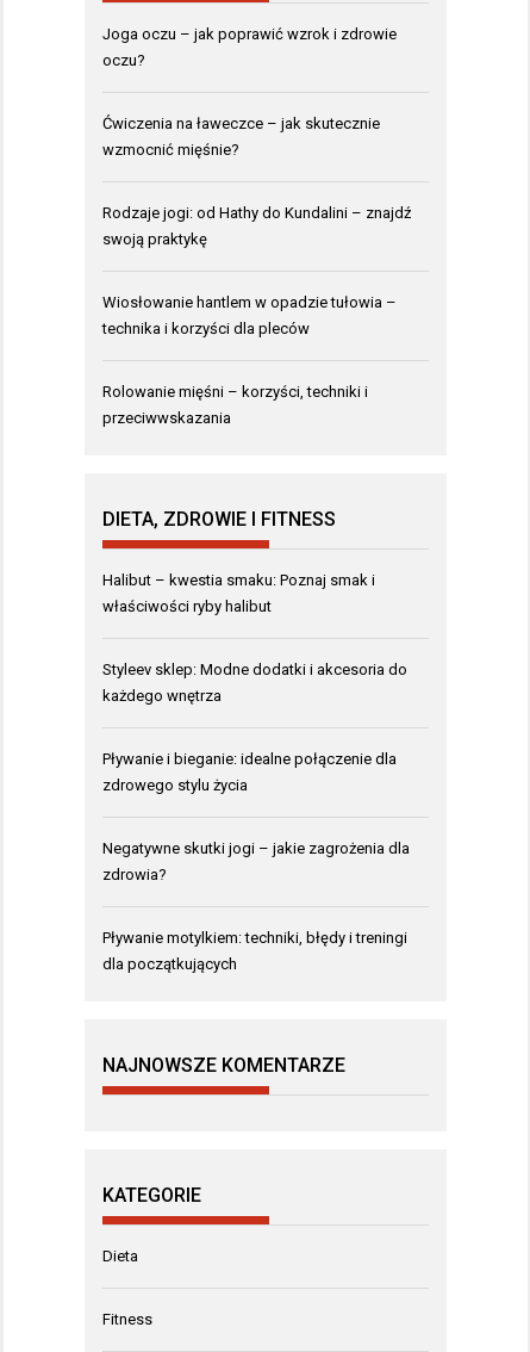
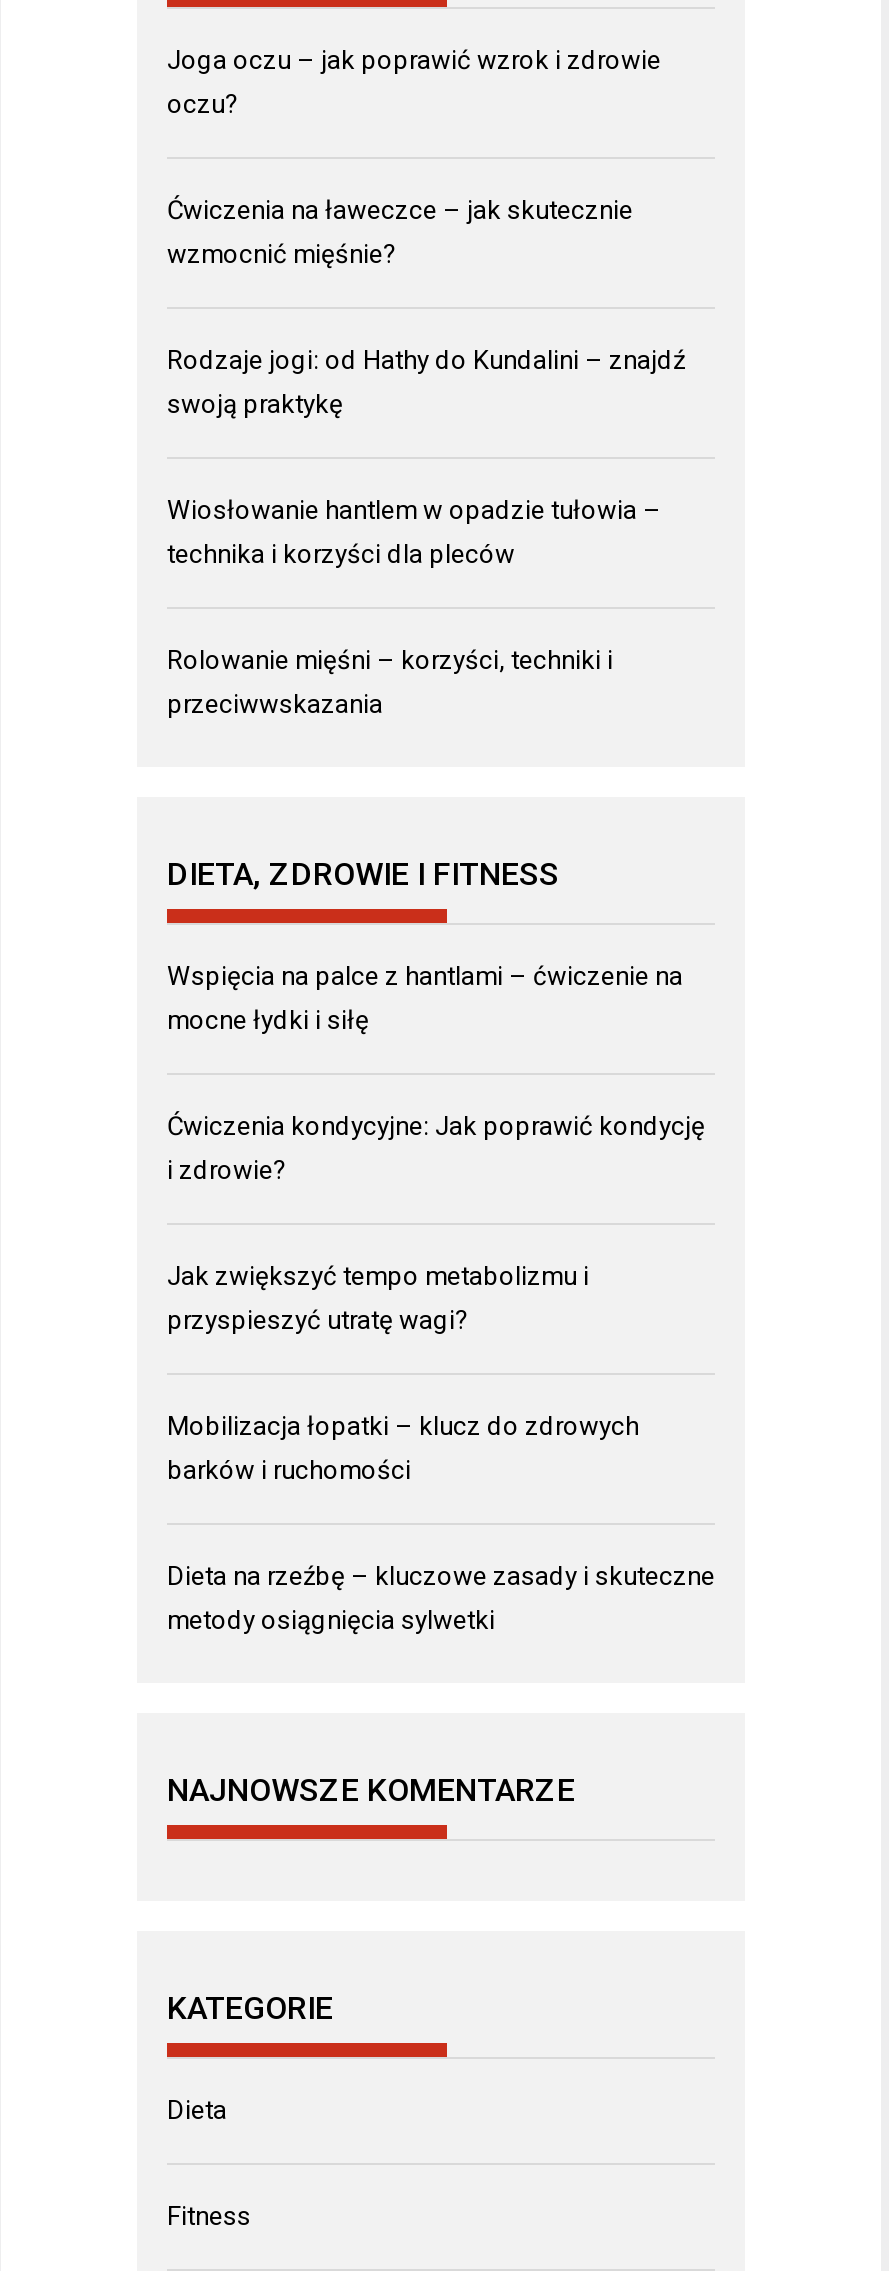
[102,571,375,589] Halibut – kwestia smaku: Poznaj smak i -> [167,962,683,992] Wspięcia na palce z hantlami – ćwiczenie na
[102,598,272,616] właściwości ryby halibut -> [167,1006,369,1036] mocne łydki i siłę
[102,661,407,679] Styleev sklep: Modne dodatki i akcesoria do -> [167,1112,705,1142] Ćwiczenia kondycyjne: Jak poprawić kondycję
[102,687,222,705] każdego wnętrza -> [167,1156,287,1186] i zdrowie?
[102,750,397,768] Pływanie i bieganie: idealne połączenie dla -> [167,1262,589,1292] Jak zwiększyć tempo metabolizmu i
[102,777,248,794] zdrowego stylu życia -> [167,1306,469,1336] przyspieszyć utratę wagi?
[102,840,410,858] Negatywne skutki jogi – jakie zagrożenia dla -> [167,1412,639,1442] Mobilizacja łopatki – klucz do zdrowych
[102,866,167,884] zdrowia? -> [167,1456,411,1486] barków i ruchomości
[102,929,407,947] Pływanie motylkiem: techniki, błędy i treningi -> [167,1562,715,1592] Dieta na rzeźbę – kluczowe zasady i skuteczne
[102,955,237,973] dla początkujących -> [167,1606,495,1636] metody osiągnięcia sylwetki

